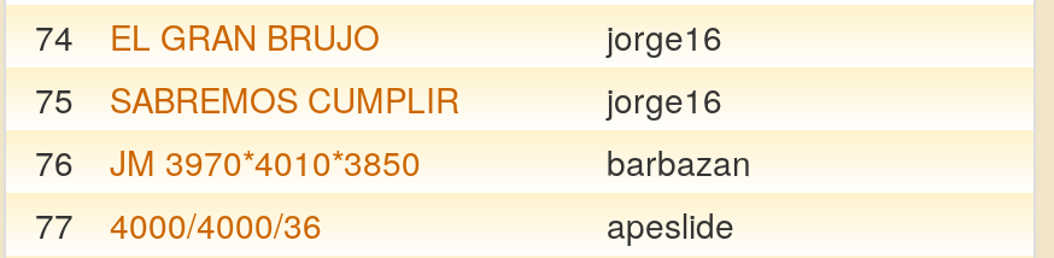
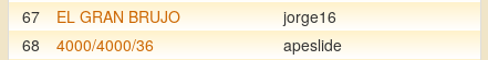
[35,12,380,60] 74 EL GRAN BRUJO -> [22,5,180,27] 67 EL GRAN BRUJO
[35,75,751,248] 75 | SABREMOS CUMPLIR | jorge16 | 76 | JM 3970*4010*3850 | barbazan | 77 -> [22,34,40,56] 68

